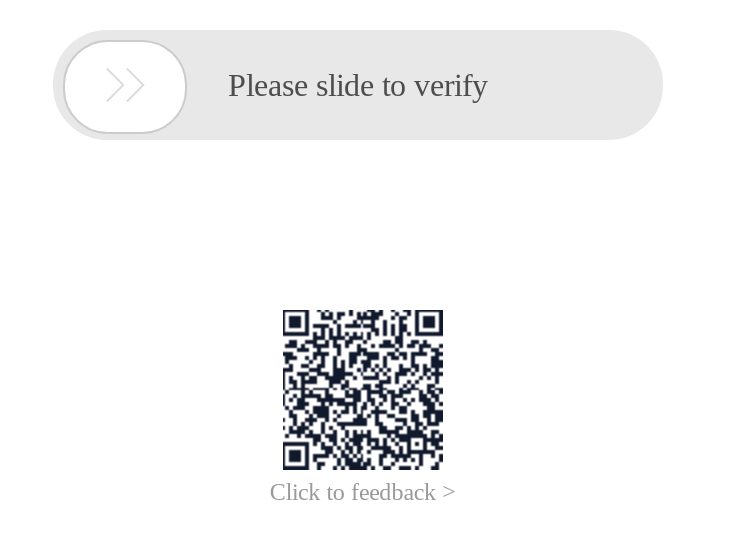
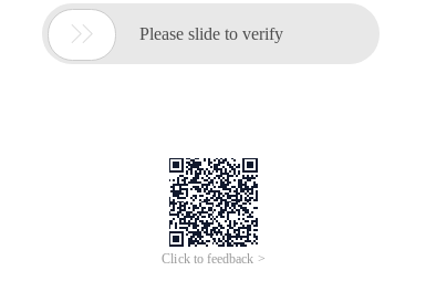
[281,308,445,472] [image] -> [168,158,259,248] [image]

